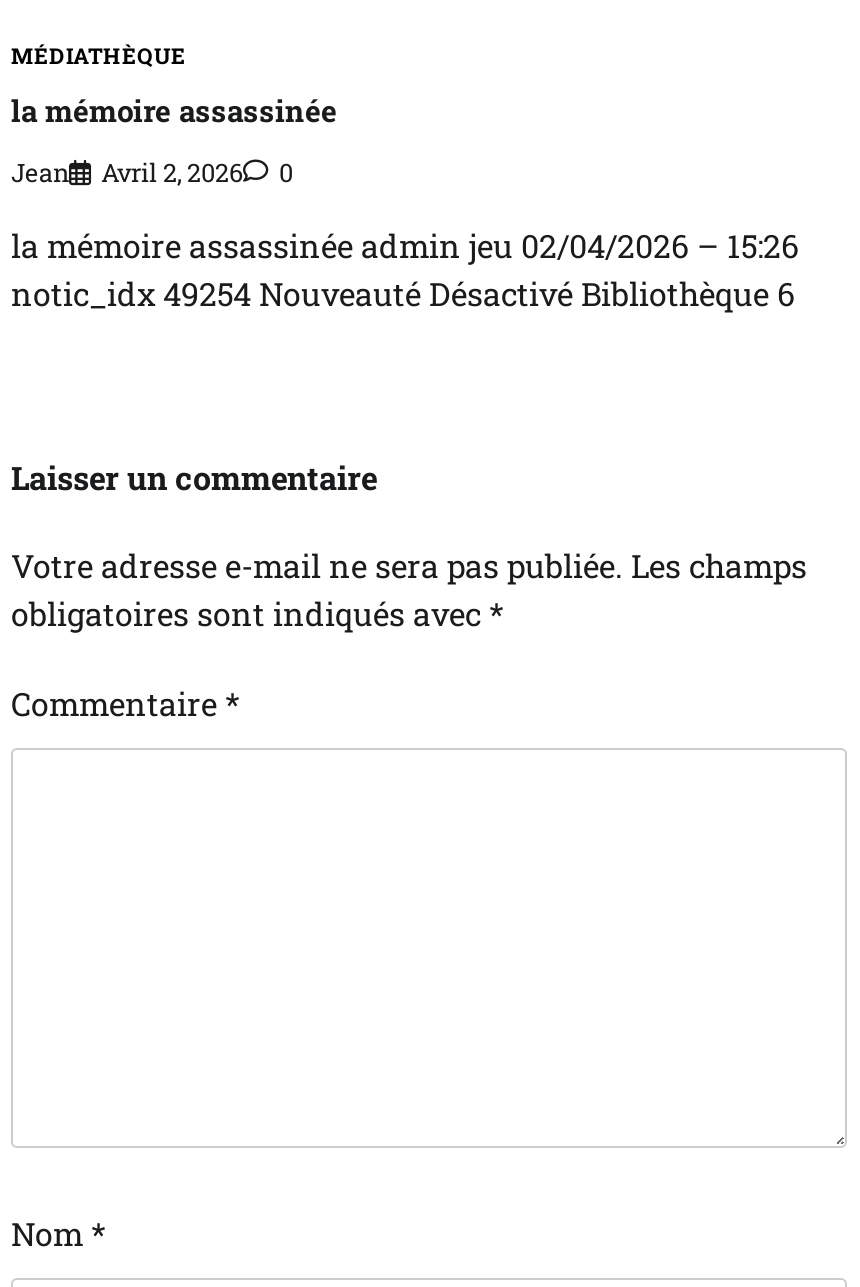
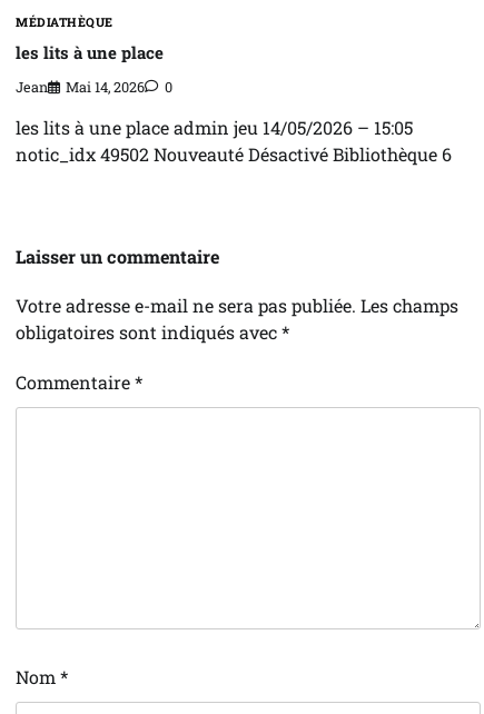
[11,89,337,129] la mémoire assassinée -> [16,41,164,63] les lits à une place
[11,156,293,188] Jean Avril 2, 2026 0 -> [16,78,172,96] Jean Mai 14, 2026 0
[11,224,799,314] la mémoire assassinée admin jeu 02/04/2026 – 15:26 | notic_idx 49254 Nouveauté Désactivé Bibliothèque 6 -> [16,116,452,166] les lits à une place admin jeu 14/05/2026 – 15:05 | notic_idx 49502 Nouveauté Désactivé Bibliothèque 6

